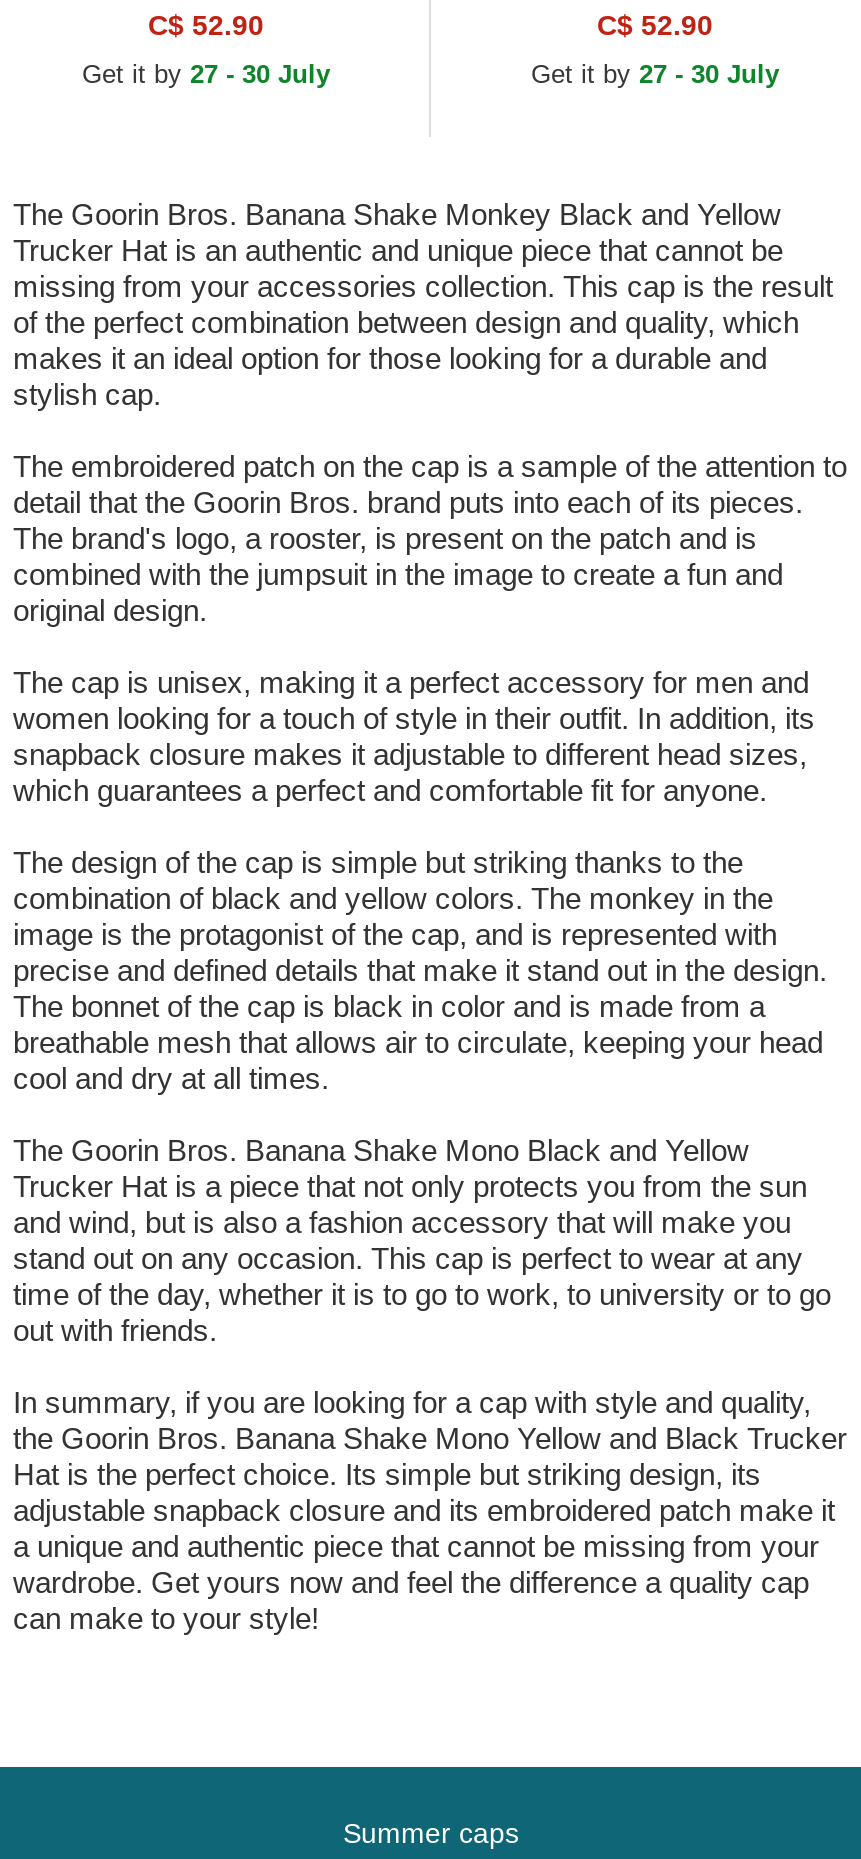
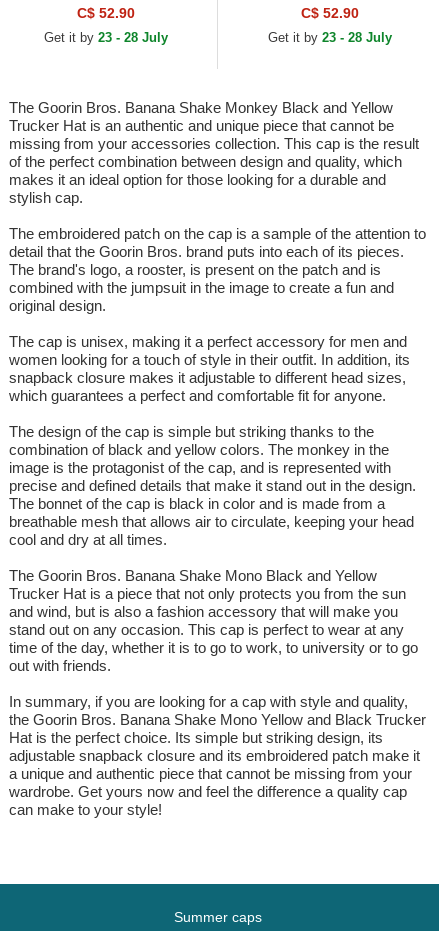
[82,60,330,90] Get it by 27 - 30 July -> [43,30,167,45] Get it by 23 - 28 July
[531,60,779,90] Get it by 27 - 30 July -> [268,30,392,45] Get it by 23 - 28 July

